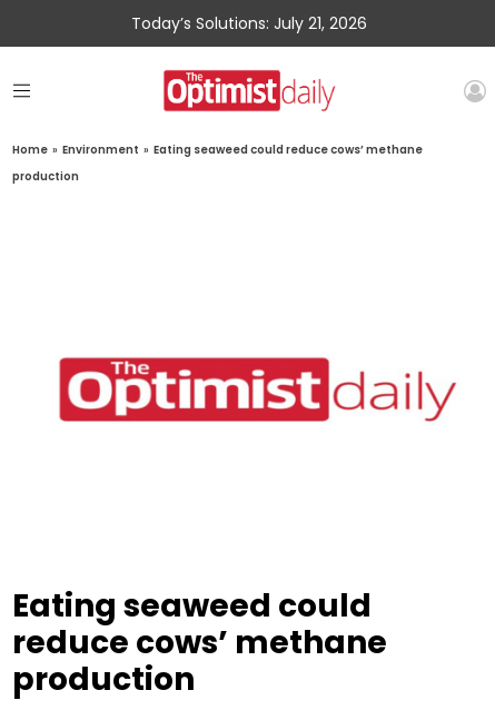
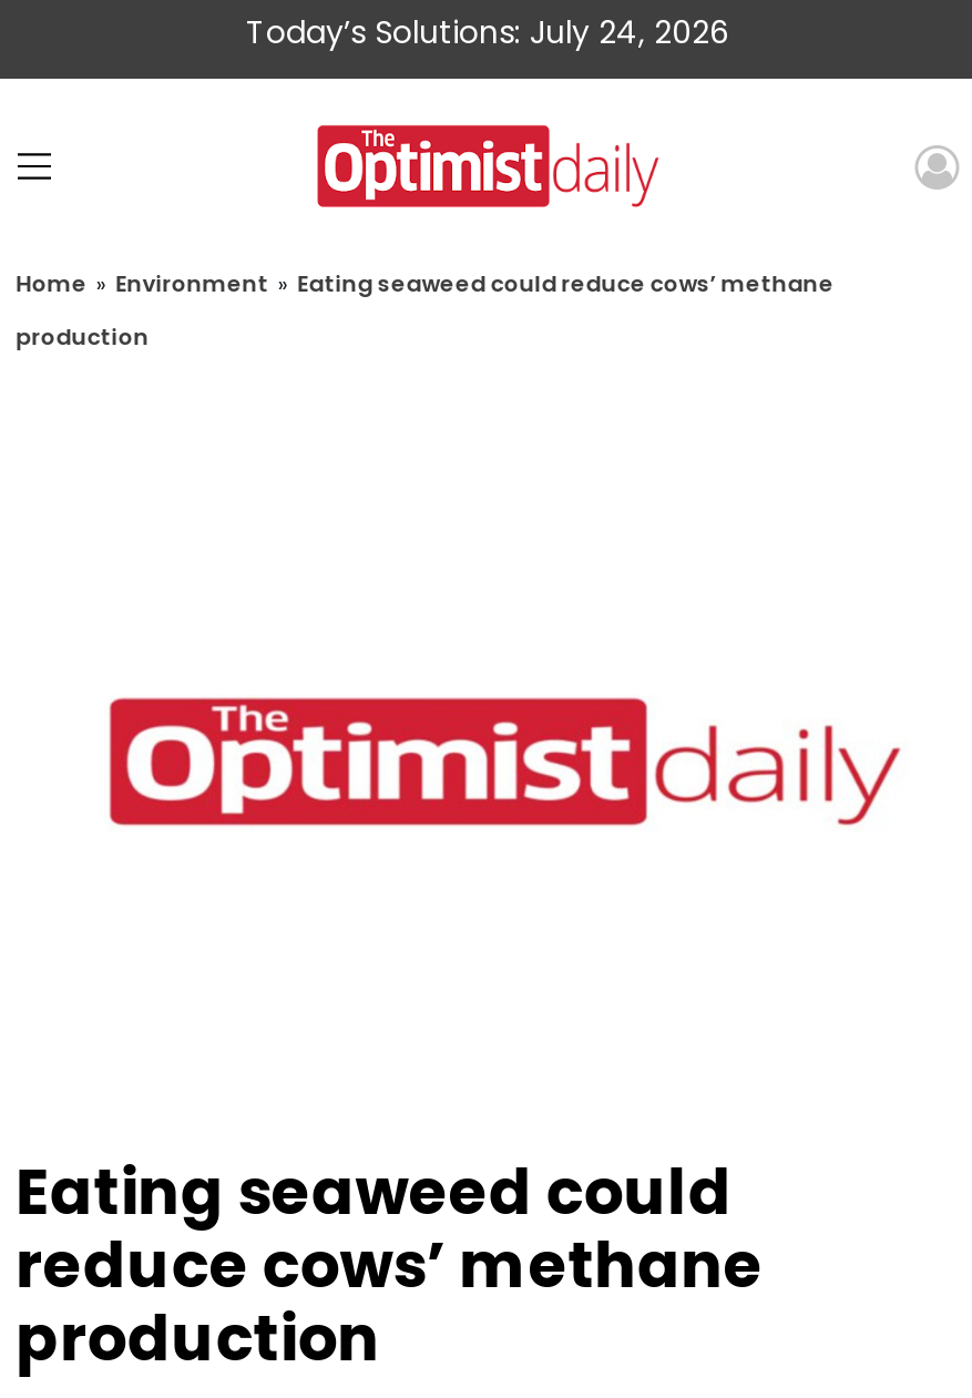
[131,12,367,34] Today’s Solutions: July 21, 2026 -> [246,10,729,54] Today’s Solutions: July 24, 2026

